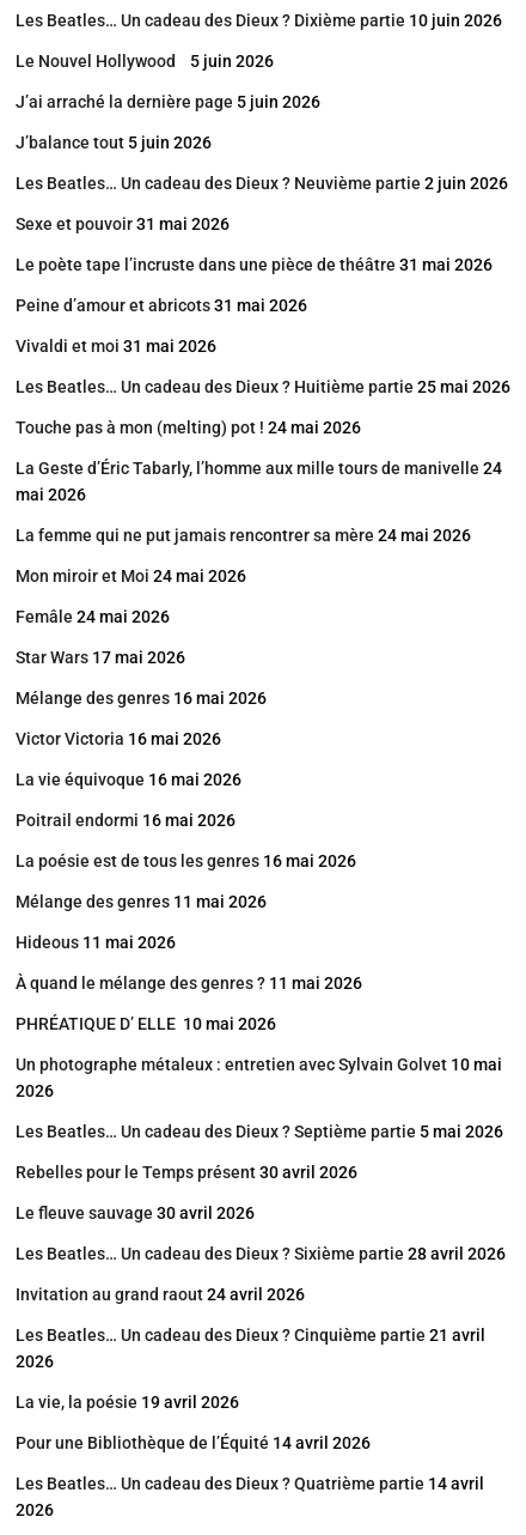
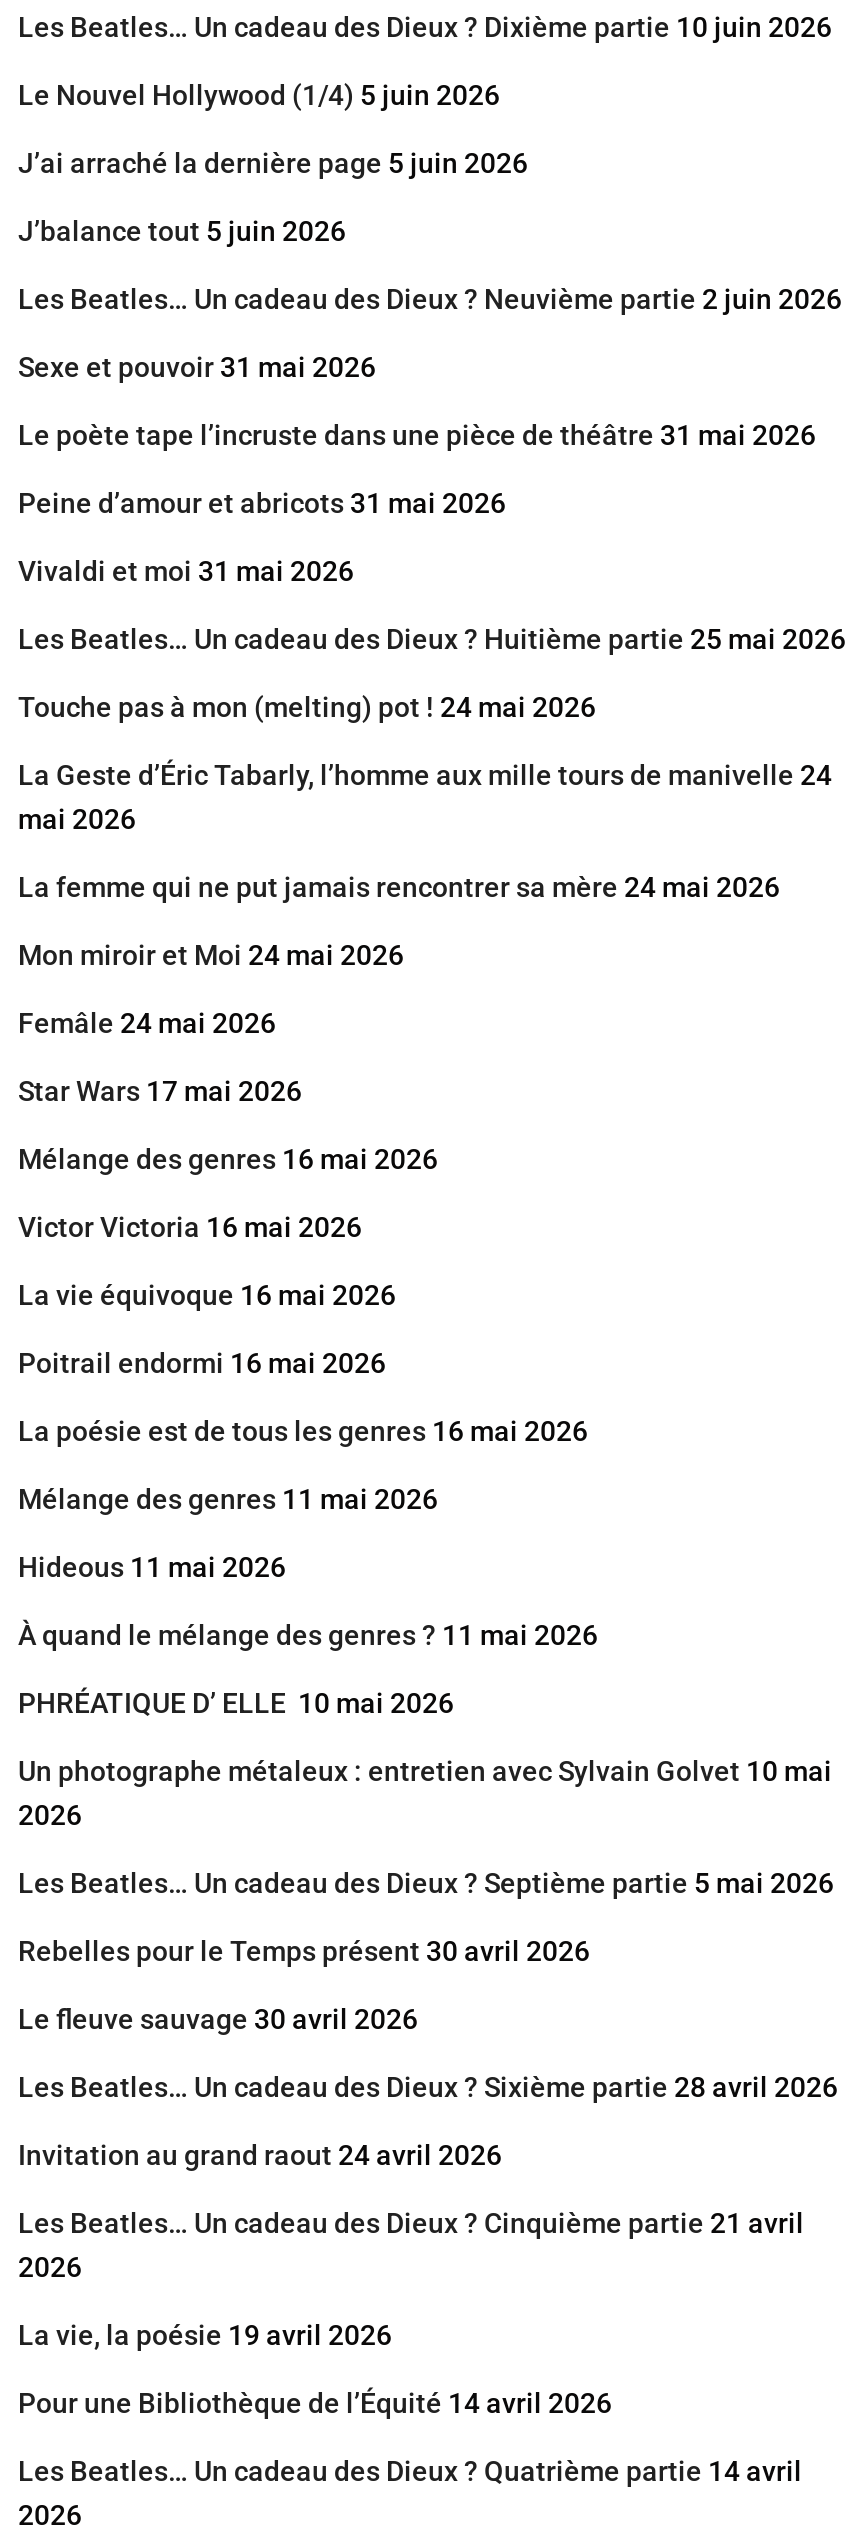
[16,51,274,71] Le Nouvel Hollywood 5 juin 2026 -> [18,79,500,111] Le Nouvel Hollywood (1/4) 5 juin 2026

